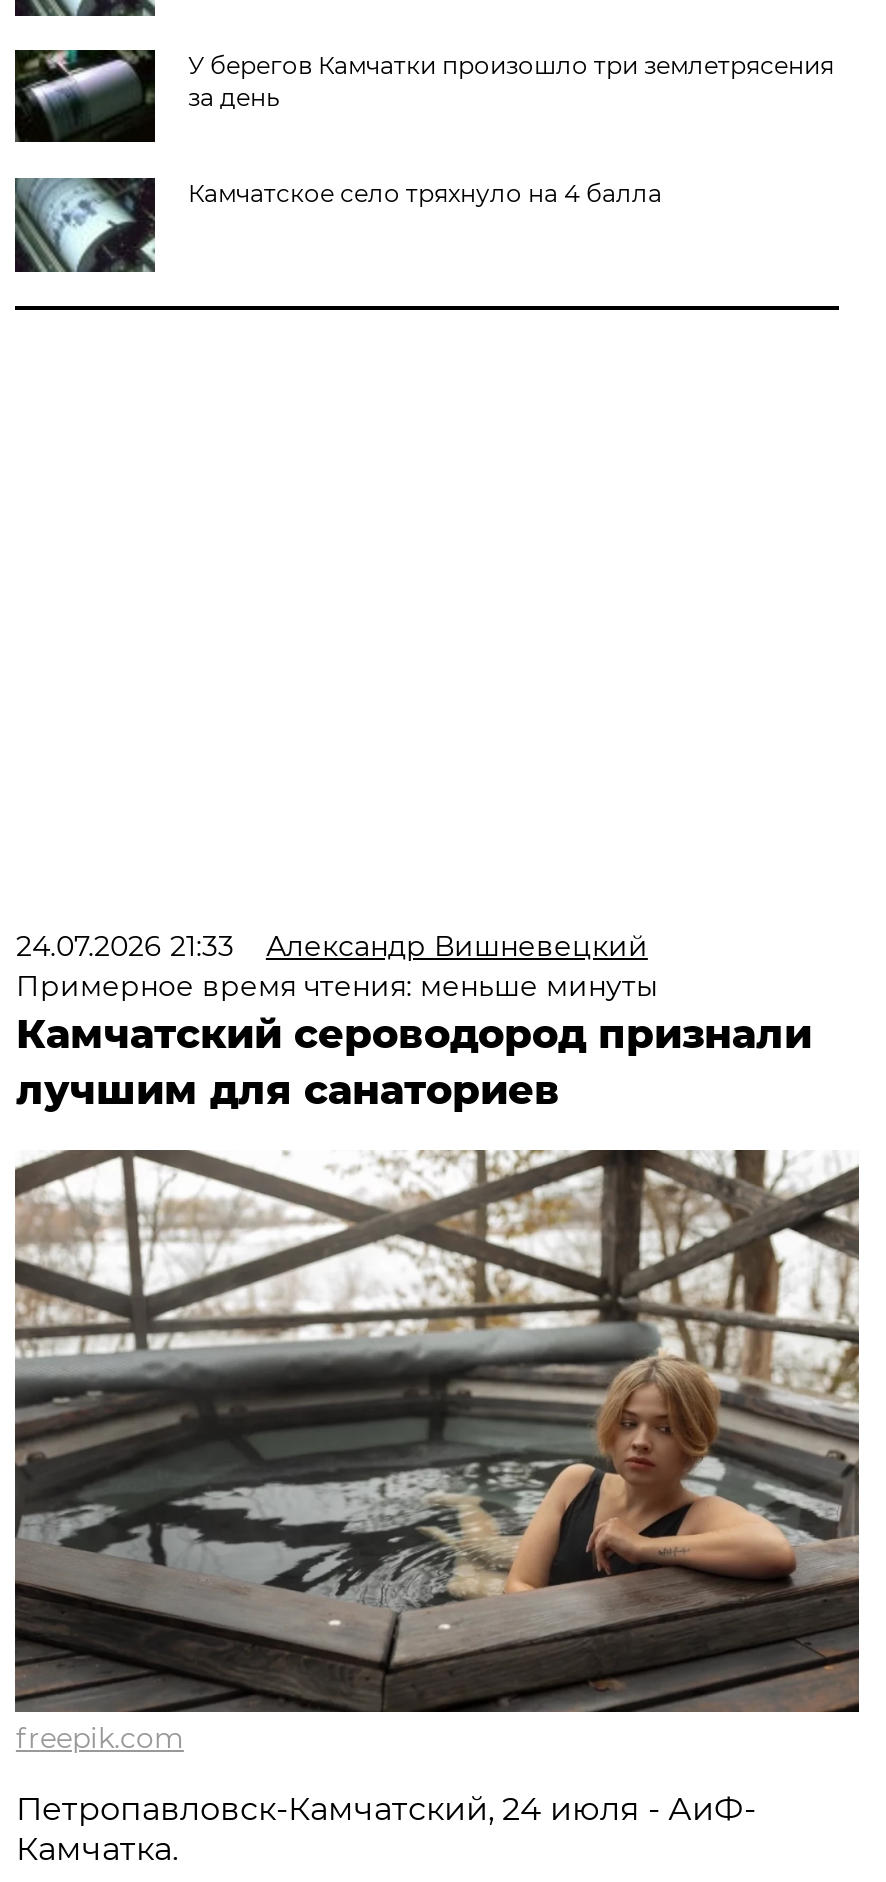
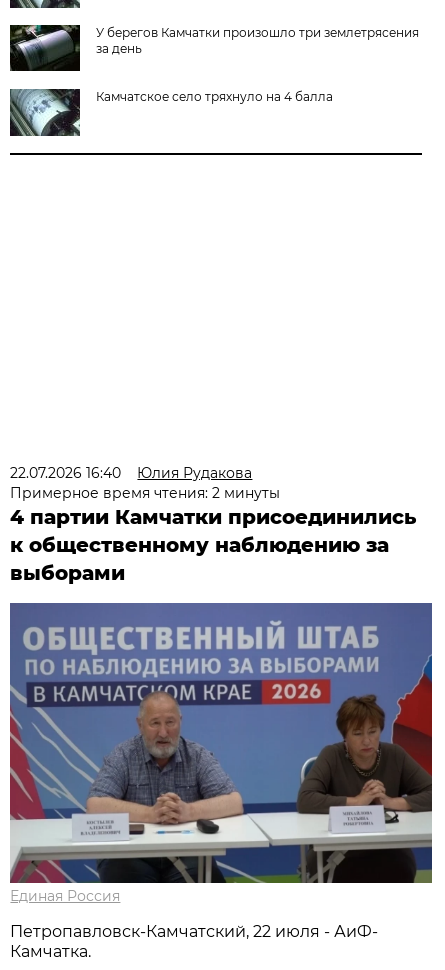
[16,928,812,1114] 24.07.2026 21:33 | Александр Вишневецкий | Примерное время чтения: меньше минуты | Камчатский сероводород признали | лучшим для санаториев -> [10,464,416,585] 22.07.2026 16:40 | Юлия Рудакова | Примерное время чтения: 2 минуты | 4 партии Камчатки присоединились | к общественному наблюдению за | выборами
[13,1148,861,1756] [image] | freepik.com -> [9,602,433,905] [image] | Единая Россия
[16,1790,756,1828] Петропавловск-Камчатский, 24 июля - АиФ- -> [10,922,378,941] Петропавловск-Камчатский, 22 июля - АиФ-

